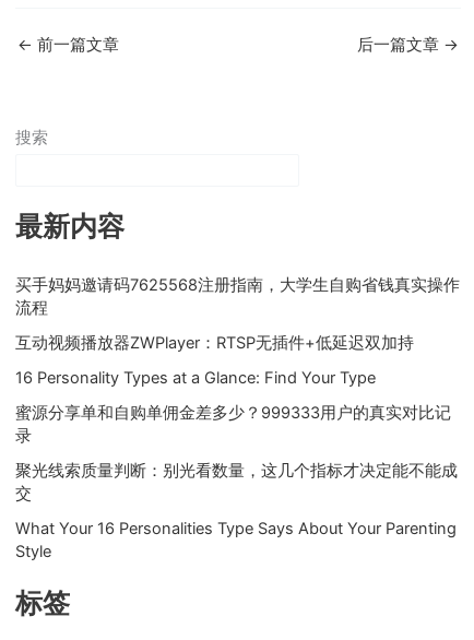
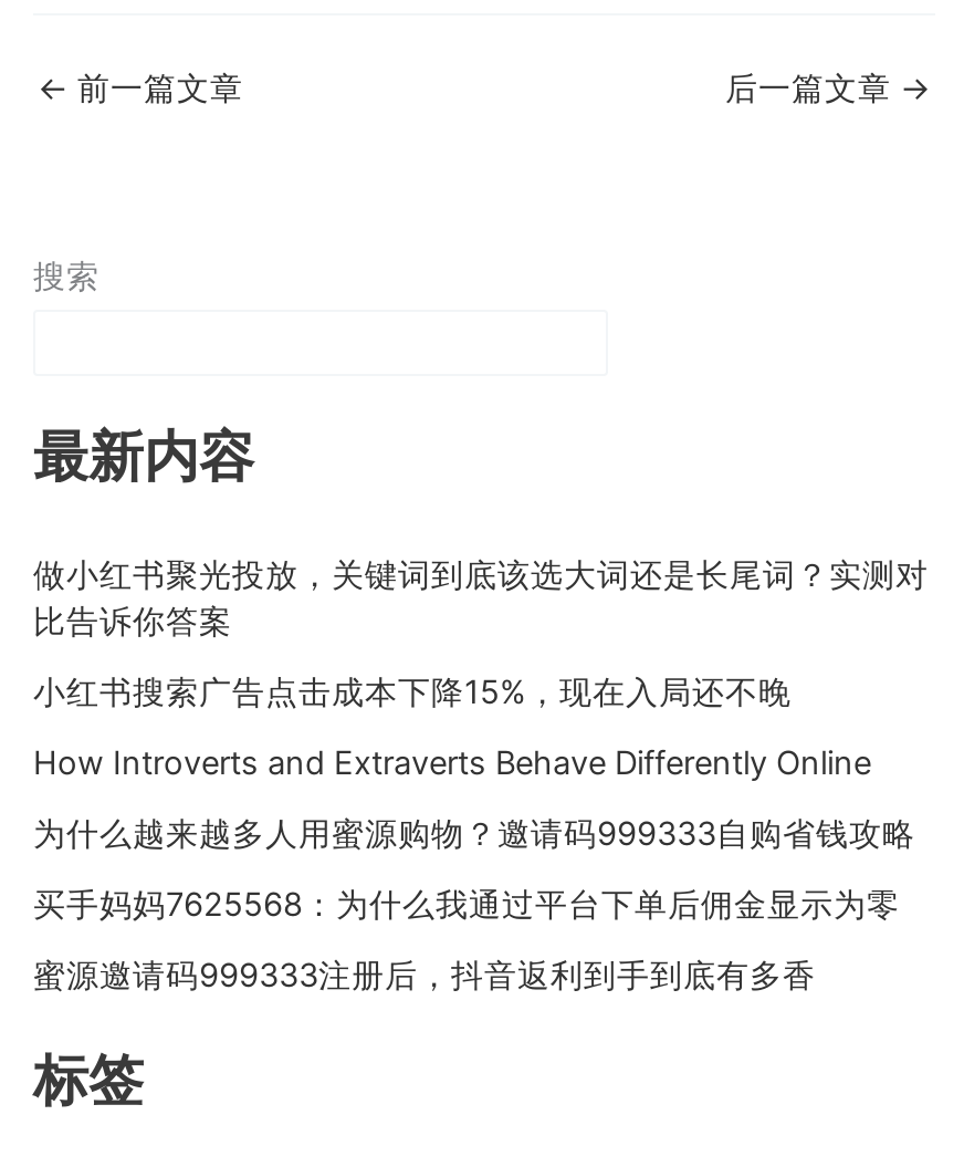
[15,275,460,318] 买手妈妈邀请码7625568注册指南，大学生自购省钱真实操作 | 流程 -> [33,555,929,641] 做小红书聚光投放，关键词到底该选大词还是长尾词？实测对 | 比告诉你答案
[15,333,414,353] 互动视频播放器ZWPlayer：RTSP无插件+低延迟双加持 -> [33,672,792,712] 小红书搜索广告点击成本下降15%，现在入局还不晚
[15,368,376,387] 16 Personality Types at a Glance: Find Your Type -> [33,743,871,782] How Introverts and Extraverts Behave Differently Online
[15,403,451,445] 蜜源分享单和自购单佣金差多少？999333用户的真实对比记 | 录 -> [33,813,915,853] 为什么越来越多人用蜜源购物？邀请码999333自购省钱攻略
[15,460,458,503] 聚光线索质量判断：别光看数量，这几个指标才决定能不能成 | 交 -> [33,884,900,924] 买手妈妈7625568：为什么我通过平台下单后佣金显示为零
[15,518,457,561] What Your 16 Personalities Type Says About Your Parenting | Style -> [33,955,816,994] 蜜源邀请码999333注册后，抖音返利到手到底有多香

